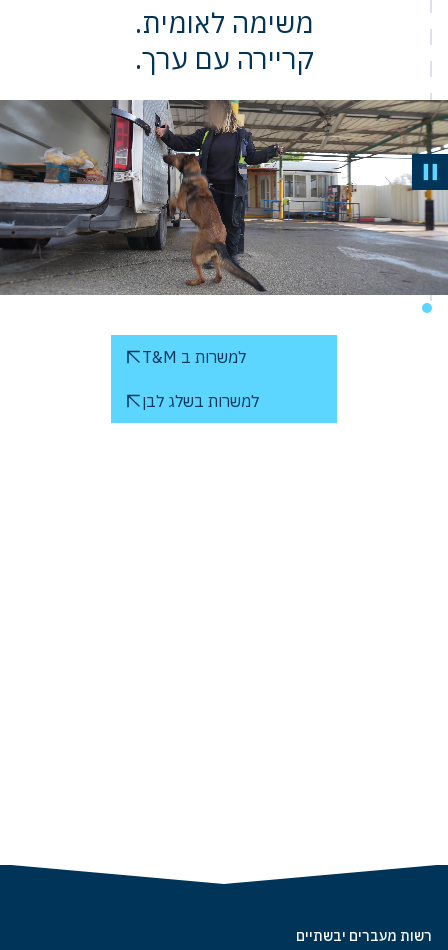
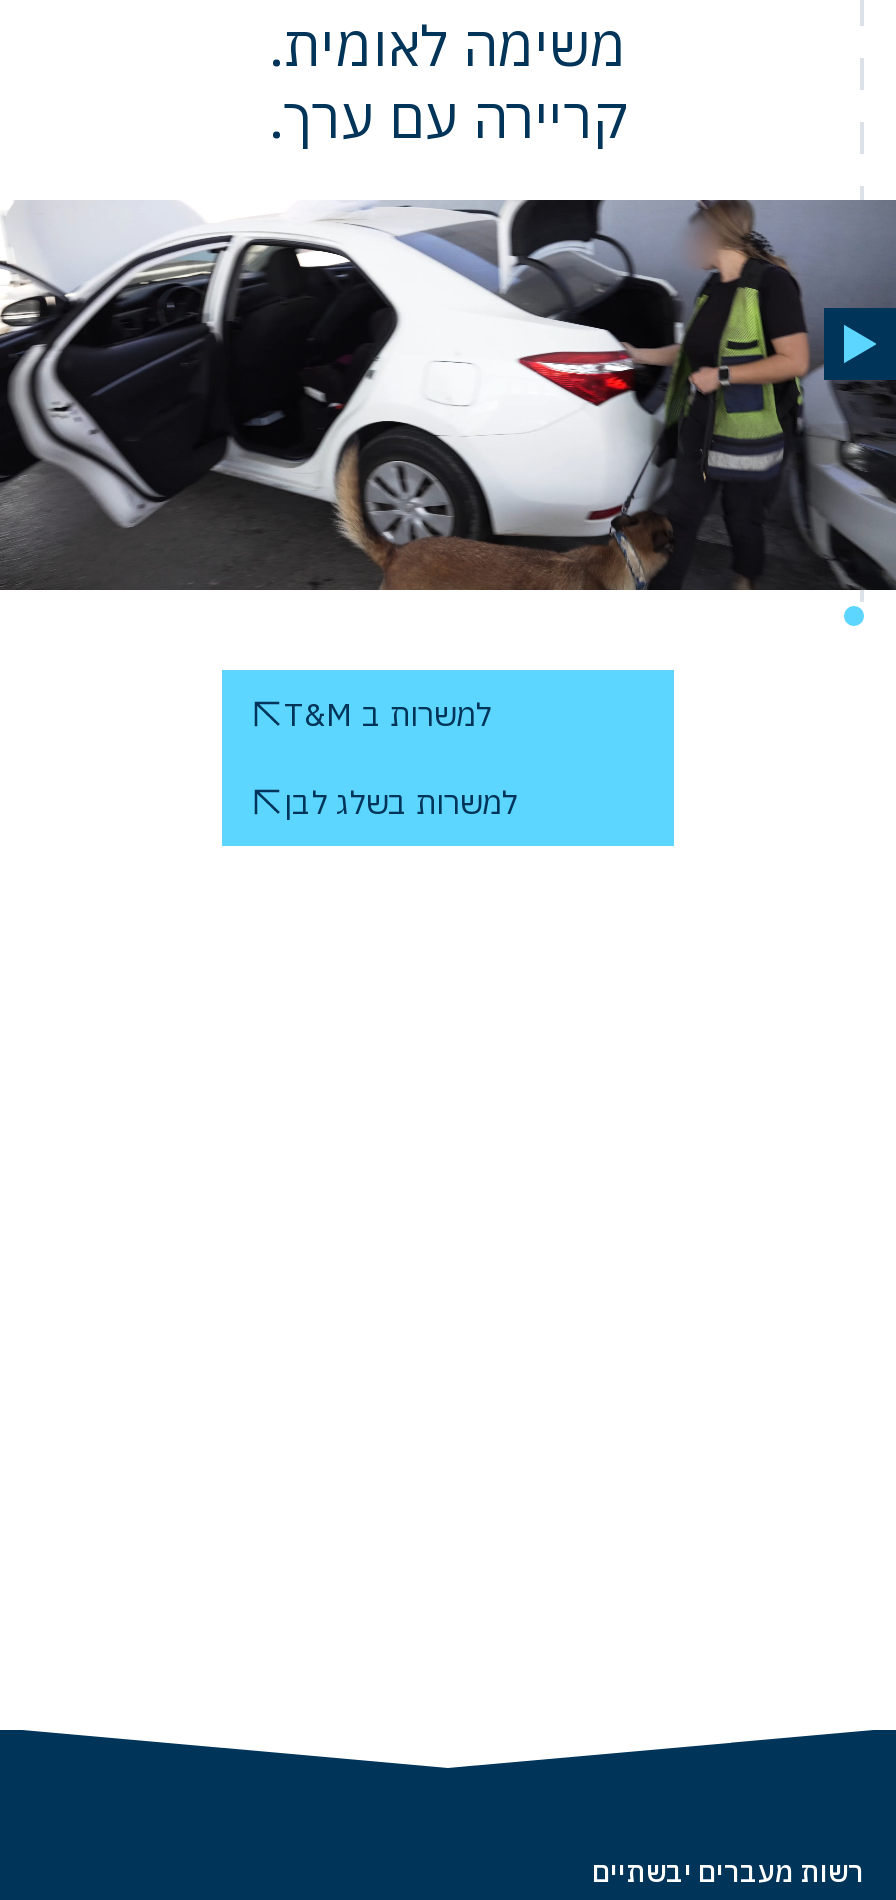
[3,99,445,296] [image] -> [6,200,890,590] [image]

